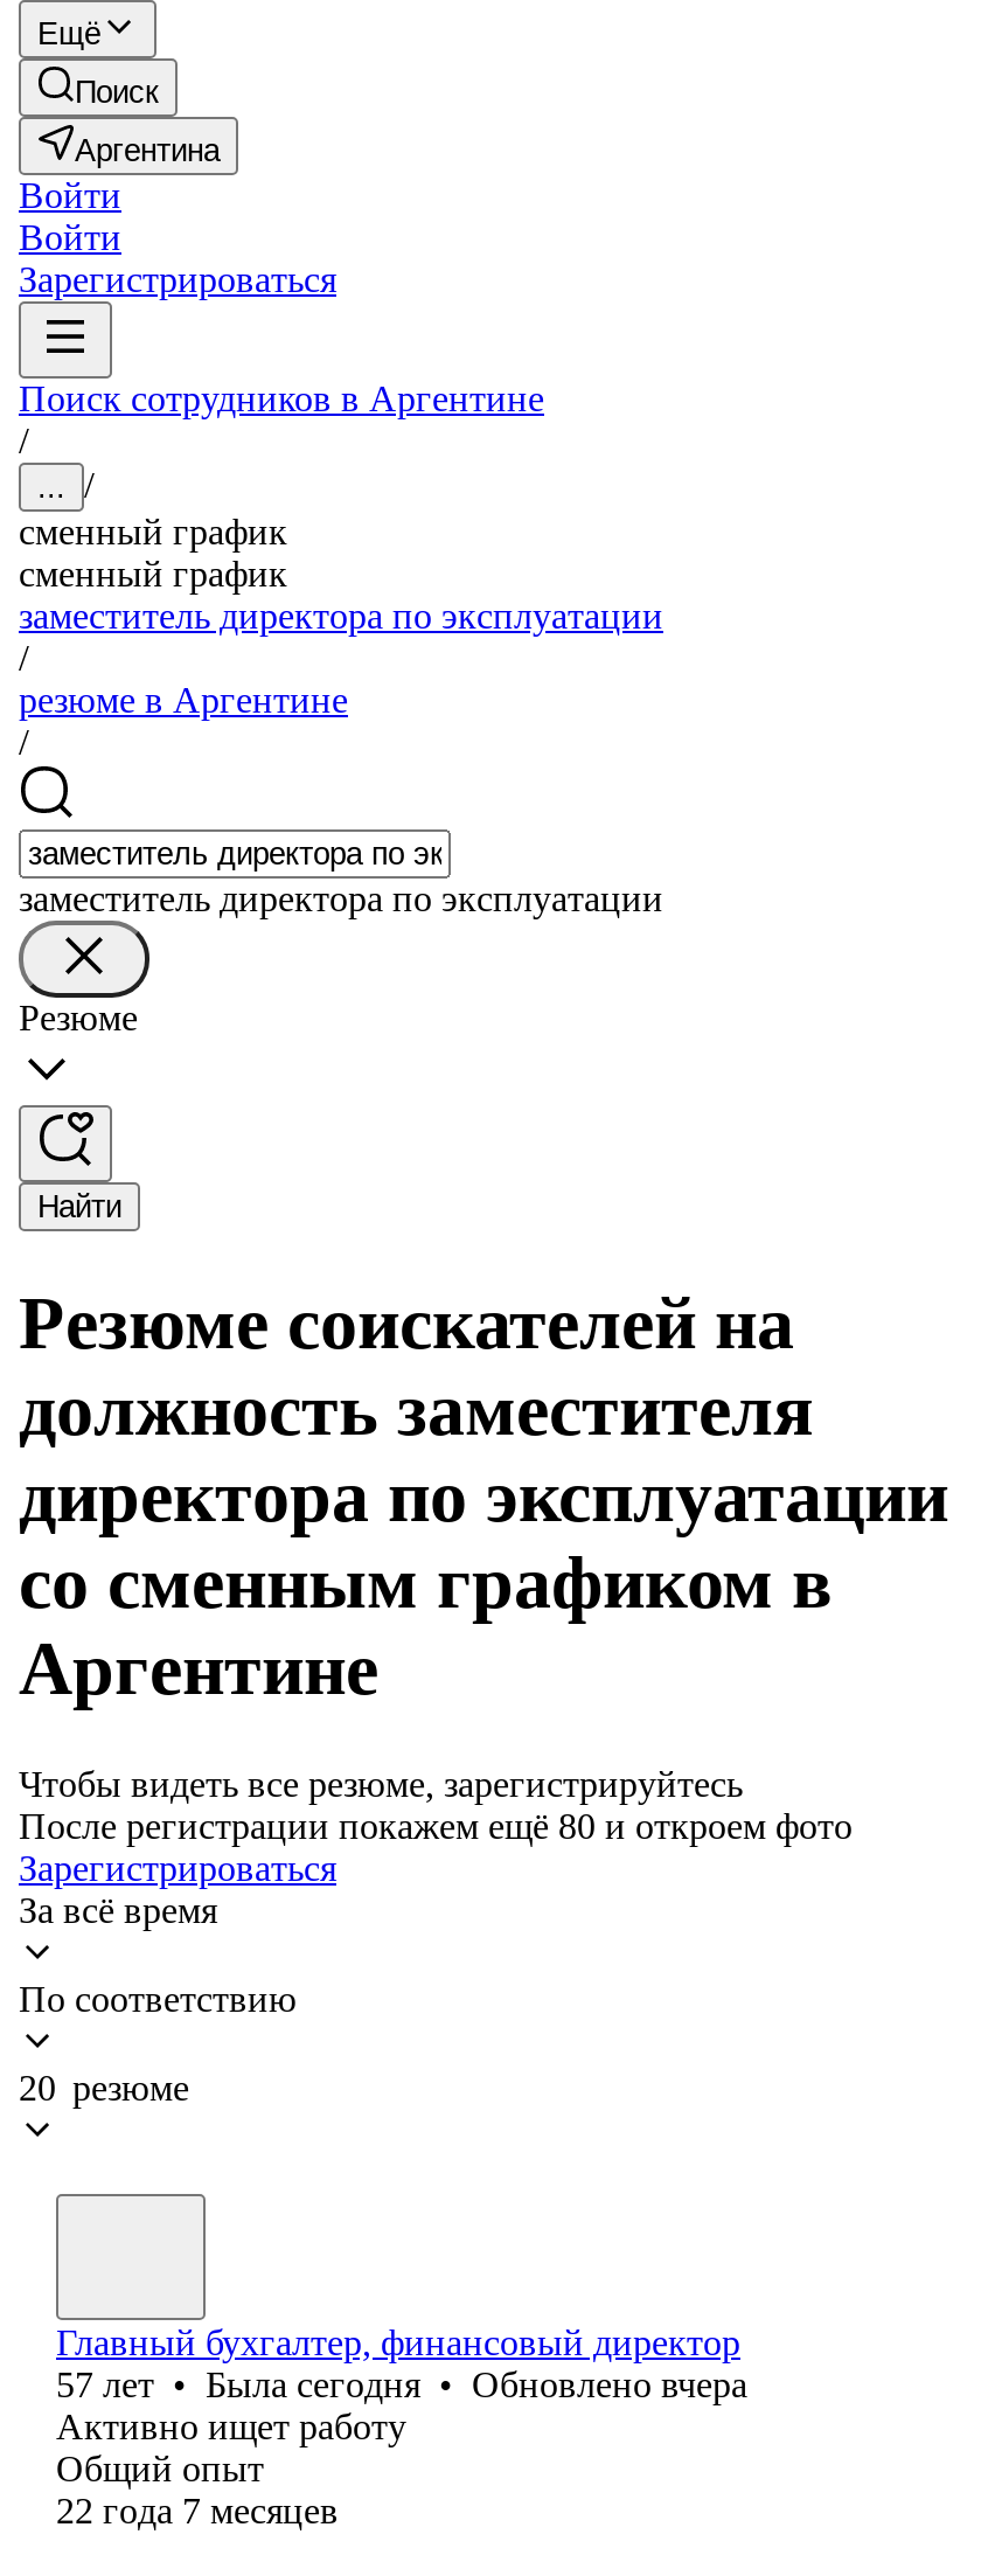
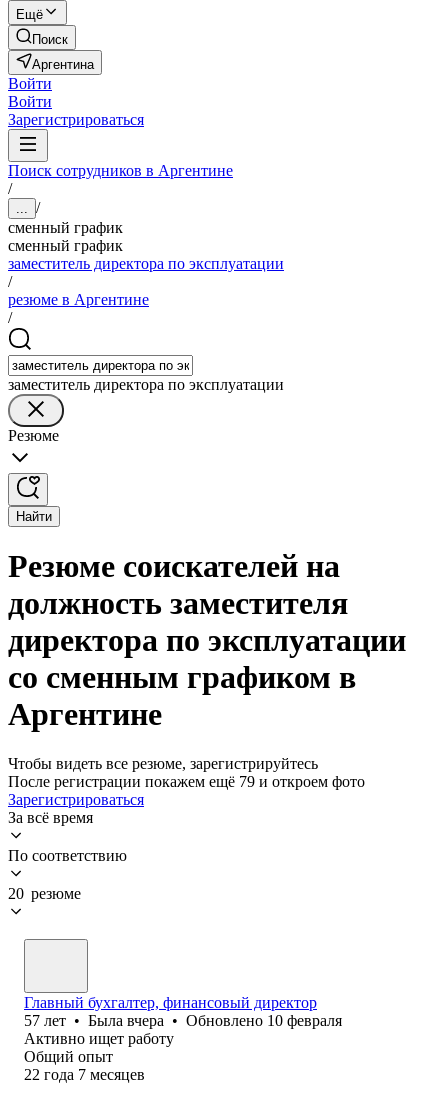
[19,1806,853,1846] После регистрации покажем ещё 80 и откроем фото -> [8,773,365,790] После регистрации покажем ещё 79 и откроем фото
[56,2364,747,2404] 57 лет • Была сегодня • Обновлено вчера -> [24,1012,342,1029] 57 лет • Была вчера • Обновлено 10 февраля

